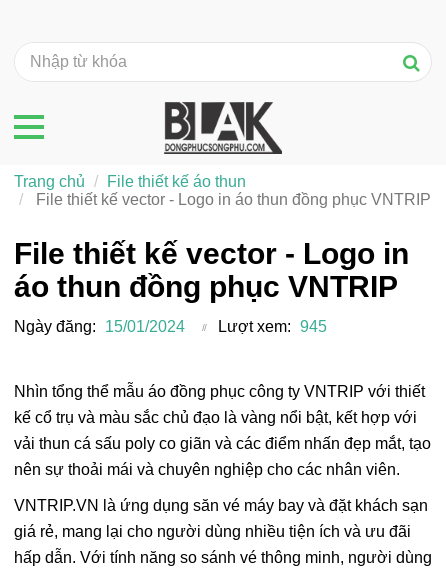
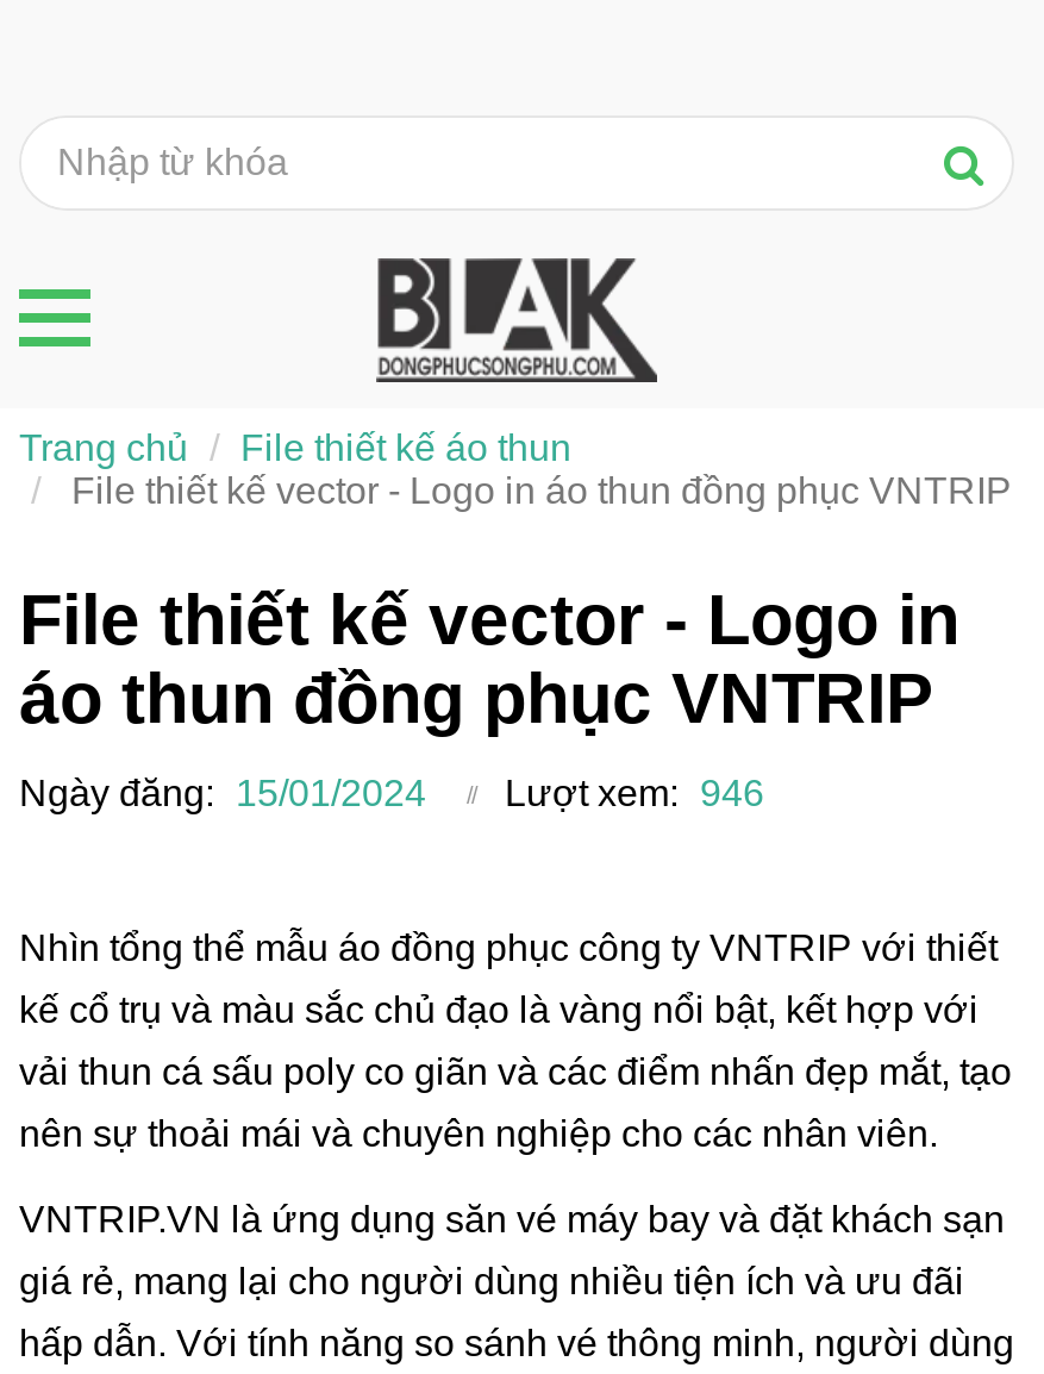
[14,318,327,335] Ngày đăng: 15/01/2024 Lượt xem: 945 -> [19,772,764,813] Ngày đăng: 15/01/2024 Lượt xem: 946

